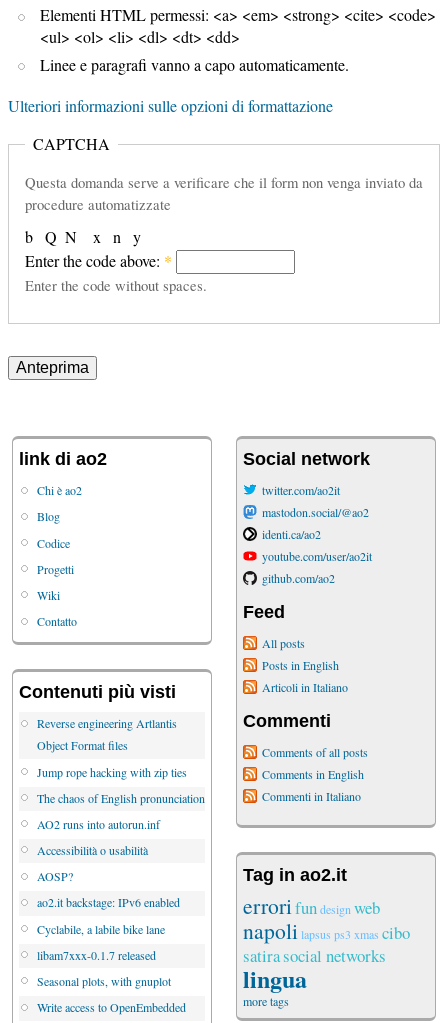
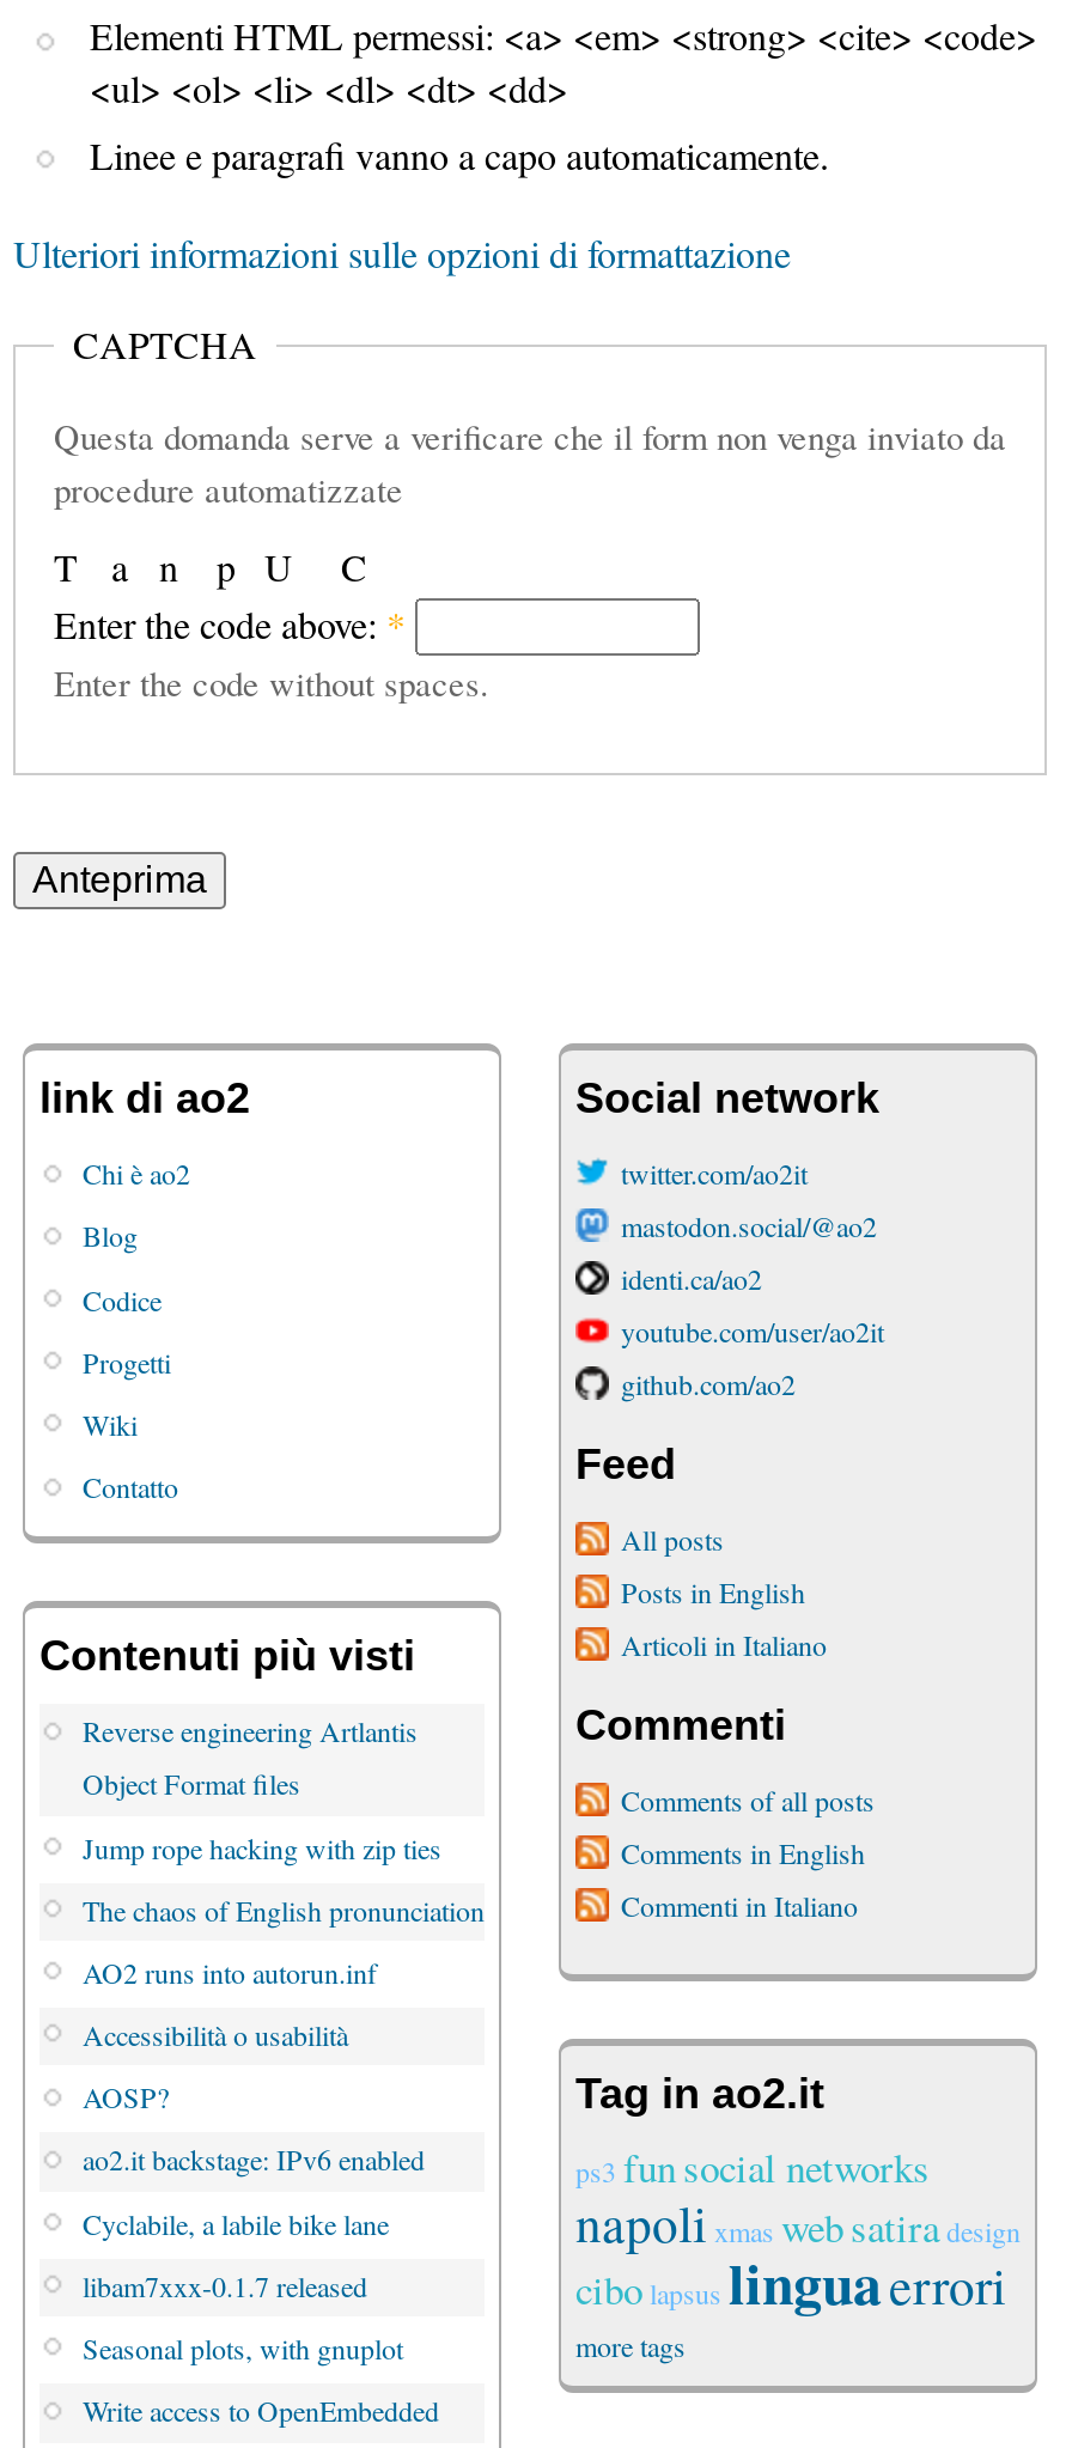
[25,226,141,247] b Q N | x n y -> [54,541,367,592] C | a | n | T | p U
[243,891,410,996] errori fun design web | napoli lapsus ps3 xmas cibo | satira social networks | lingua -> [575,2140,1021,2324] ps3 fun social networks | napoli xmas web satira design | cibo lapsus lingua errori
moved [243,993,289,1009] -> [575,2326,686,2365]: more tags

